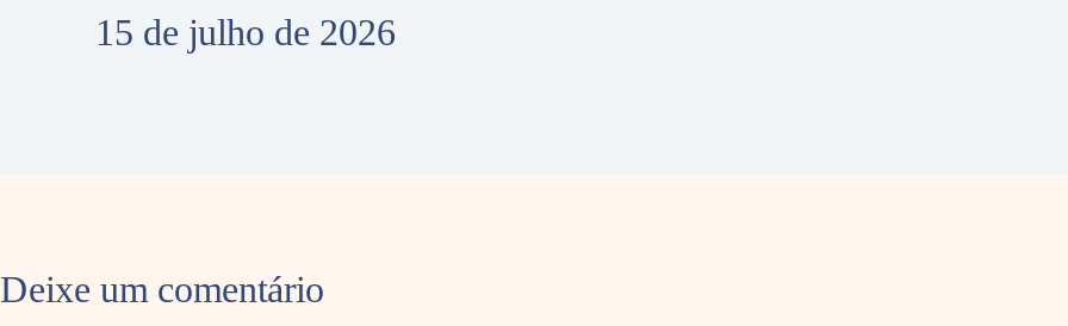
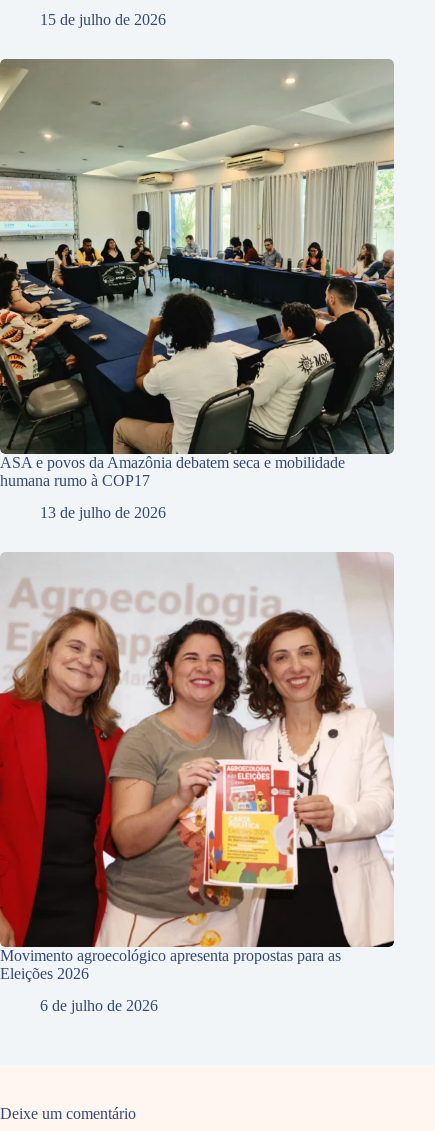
none -> [0,58,395,521] [image] | ASA e povos da Amazônia debatem seca e mobilidade | humana rumo à COP17 | 13 de julho de 2026
none -> [0,552,395,1014] [image] | Movimento agroecológico apresenta propostas para as | Eleições 2026 | 6 de julho de 2026

